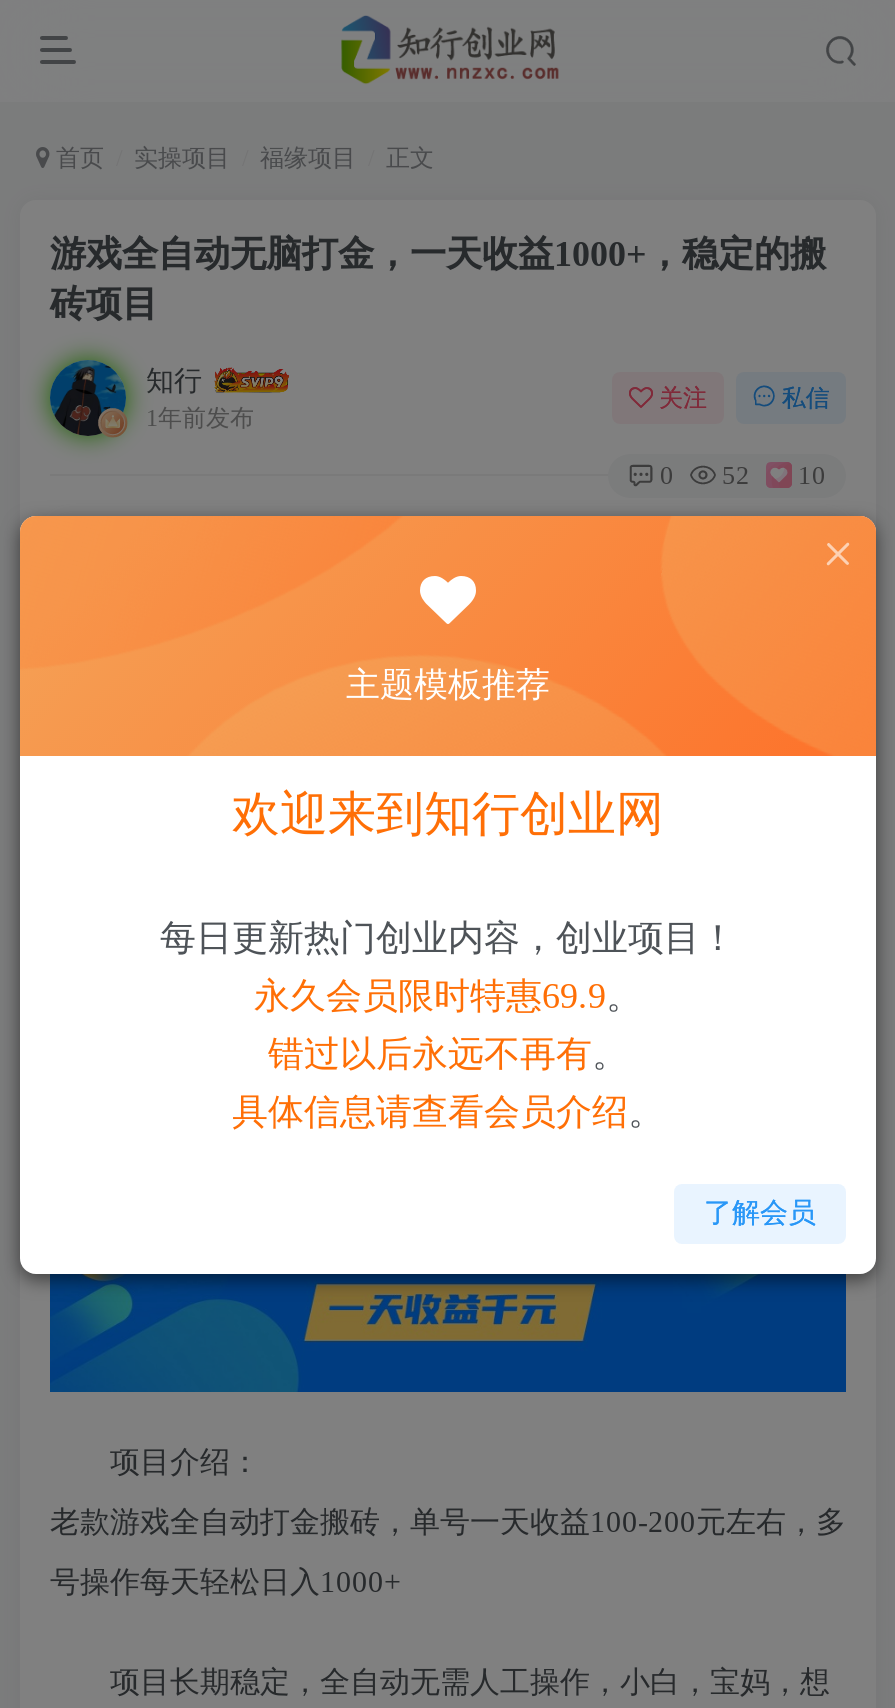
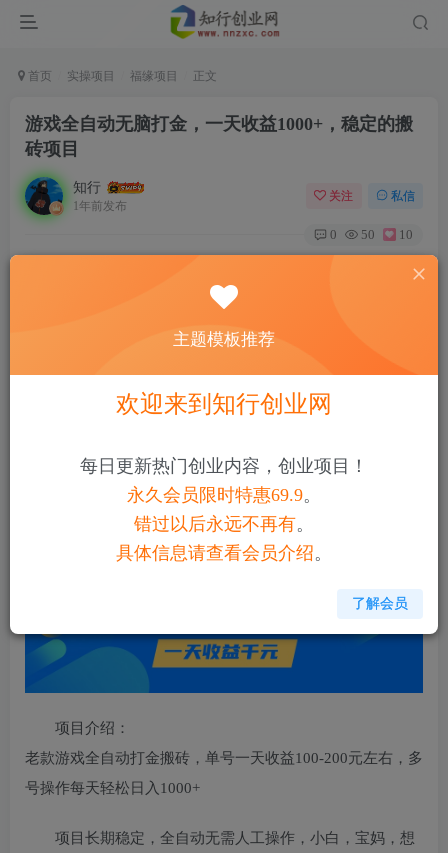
[660,460,826,490] 0 52 10 -> [330,227,413,242] 0 50 10

